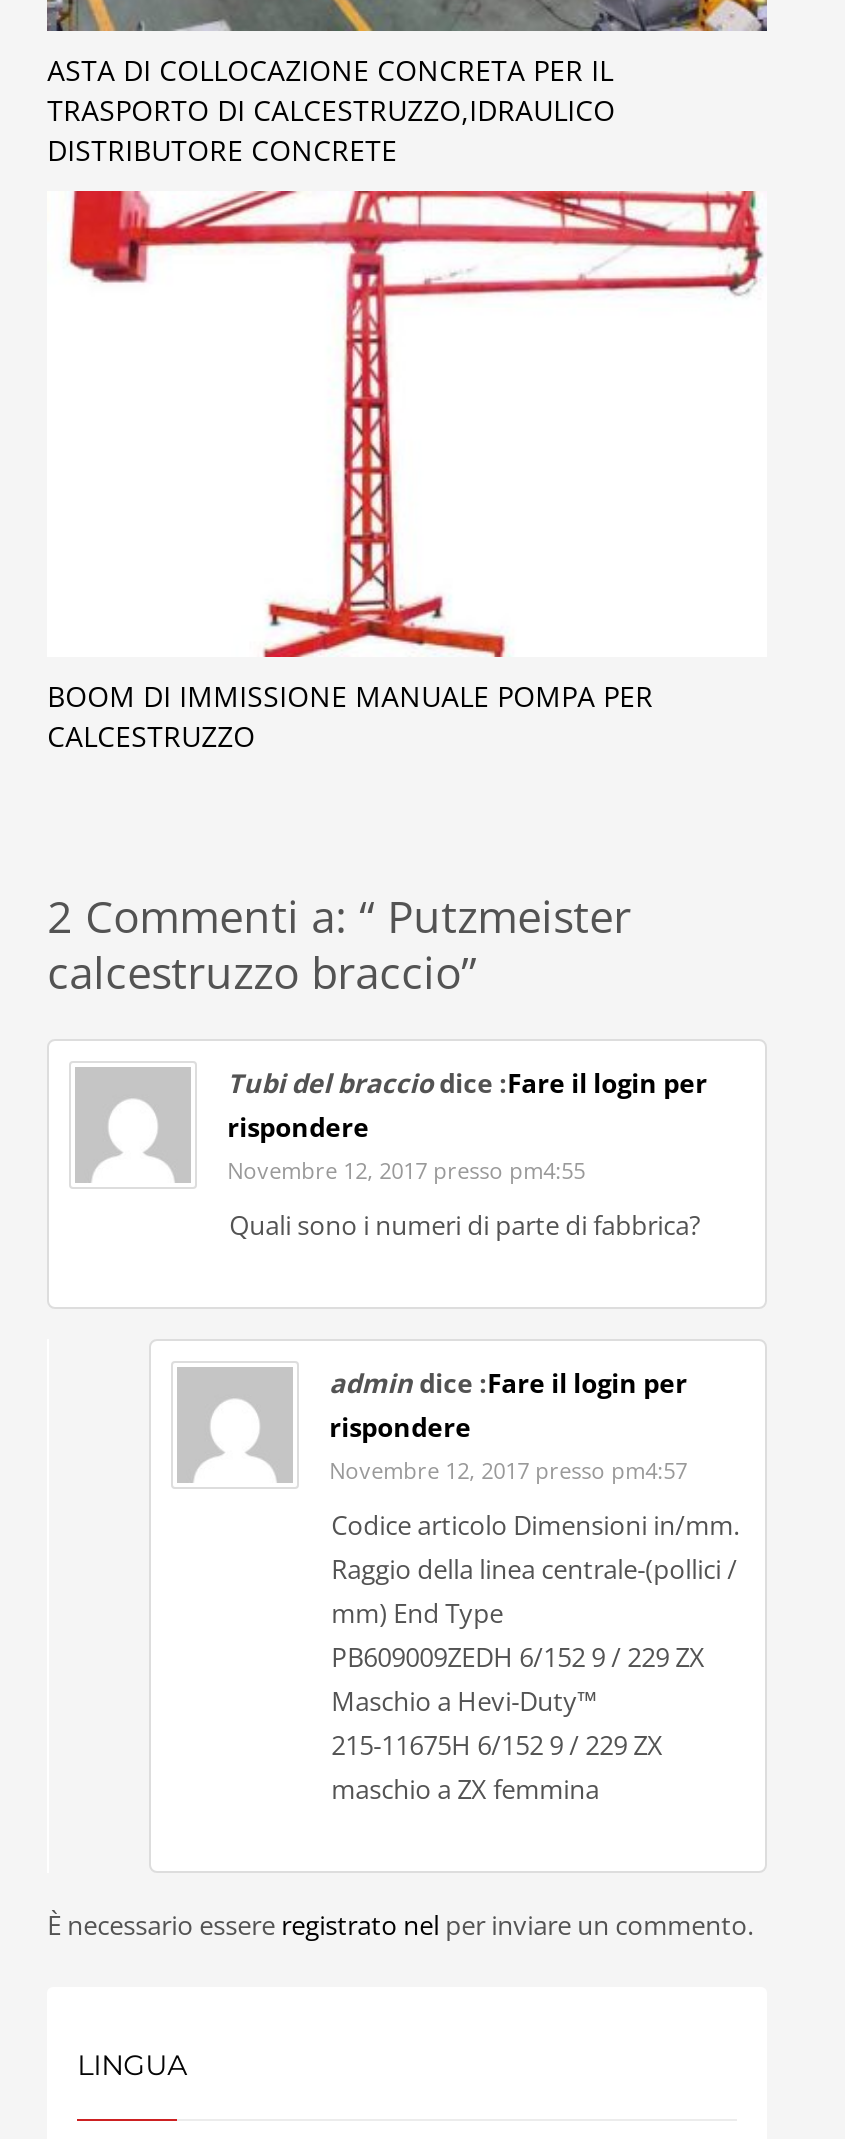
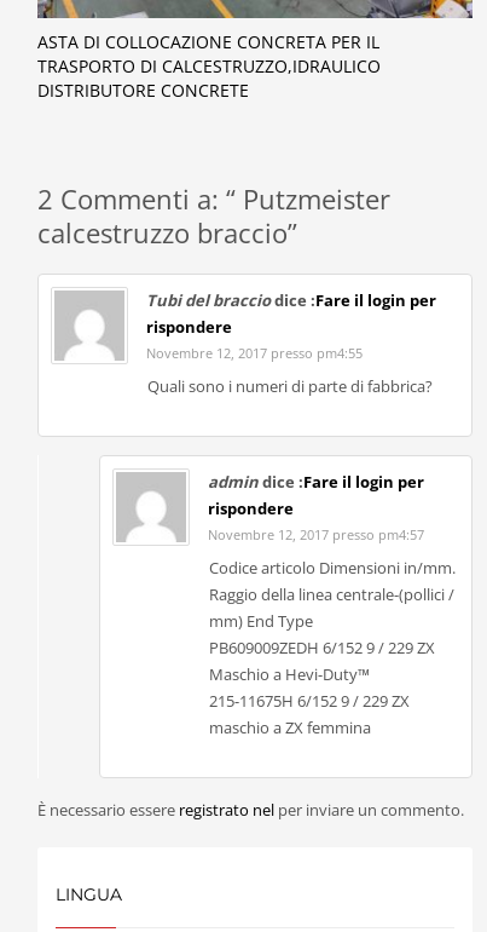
[47,188,763,754] [image] | BOOM DI IMMISSIONE MANUALE POMPA PER | CALCESTRUZZO -> none

